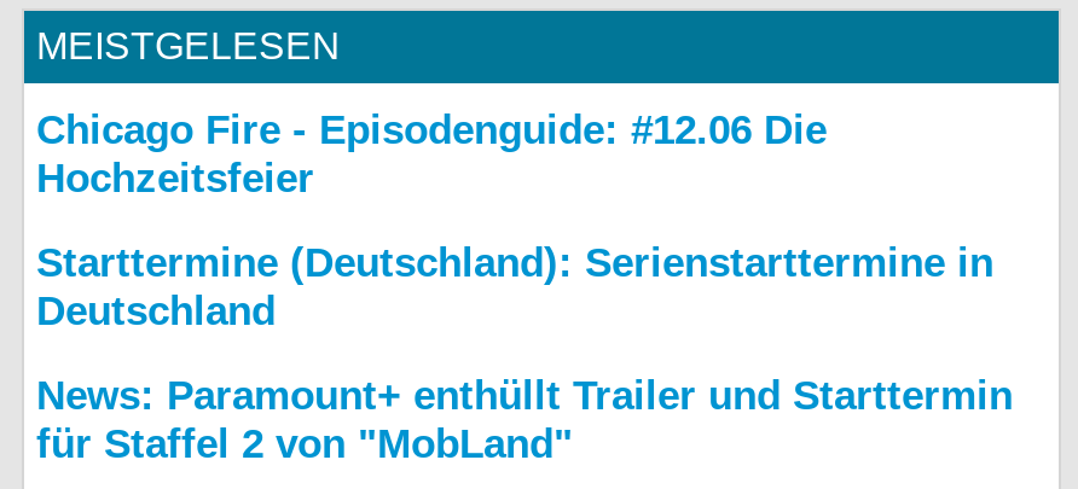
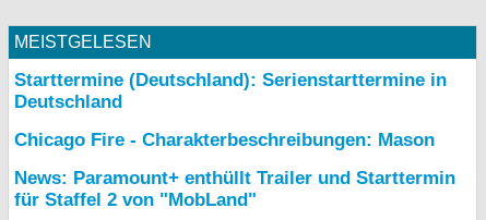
[36,107,827,202] Chicago Fire - Episodenguide: #12.06 Die | Hochzeitsfeier -> none
moved [36,240,993,334] -> [14,70,447,112]: Starttermine (Deutschland): Serienstarttermine in | Deutschland
none -> [14,130,435,150] Chicago Fire - Charakterbeschreibungen: Mason

